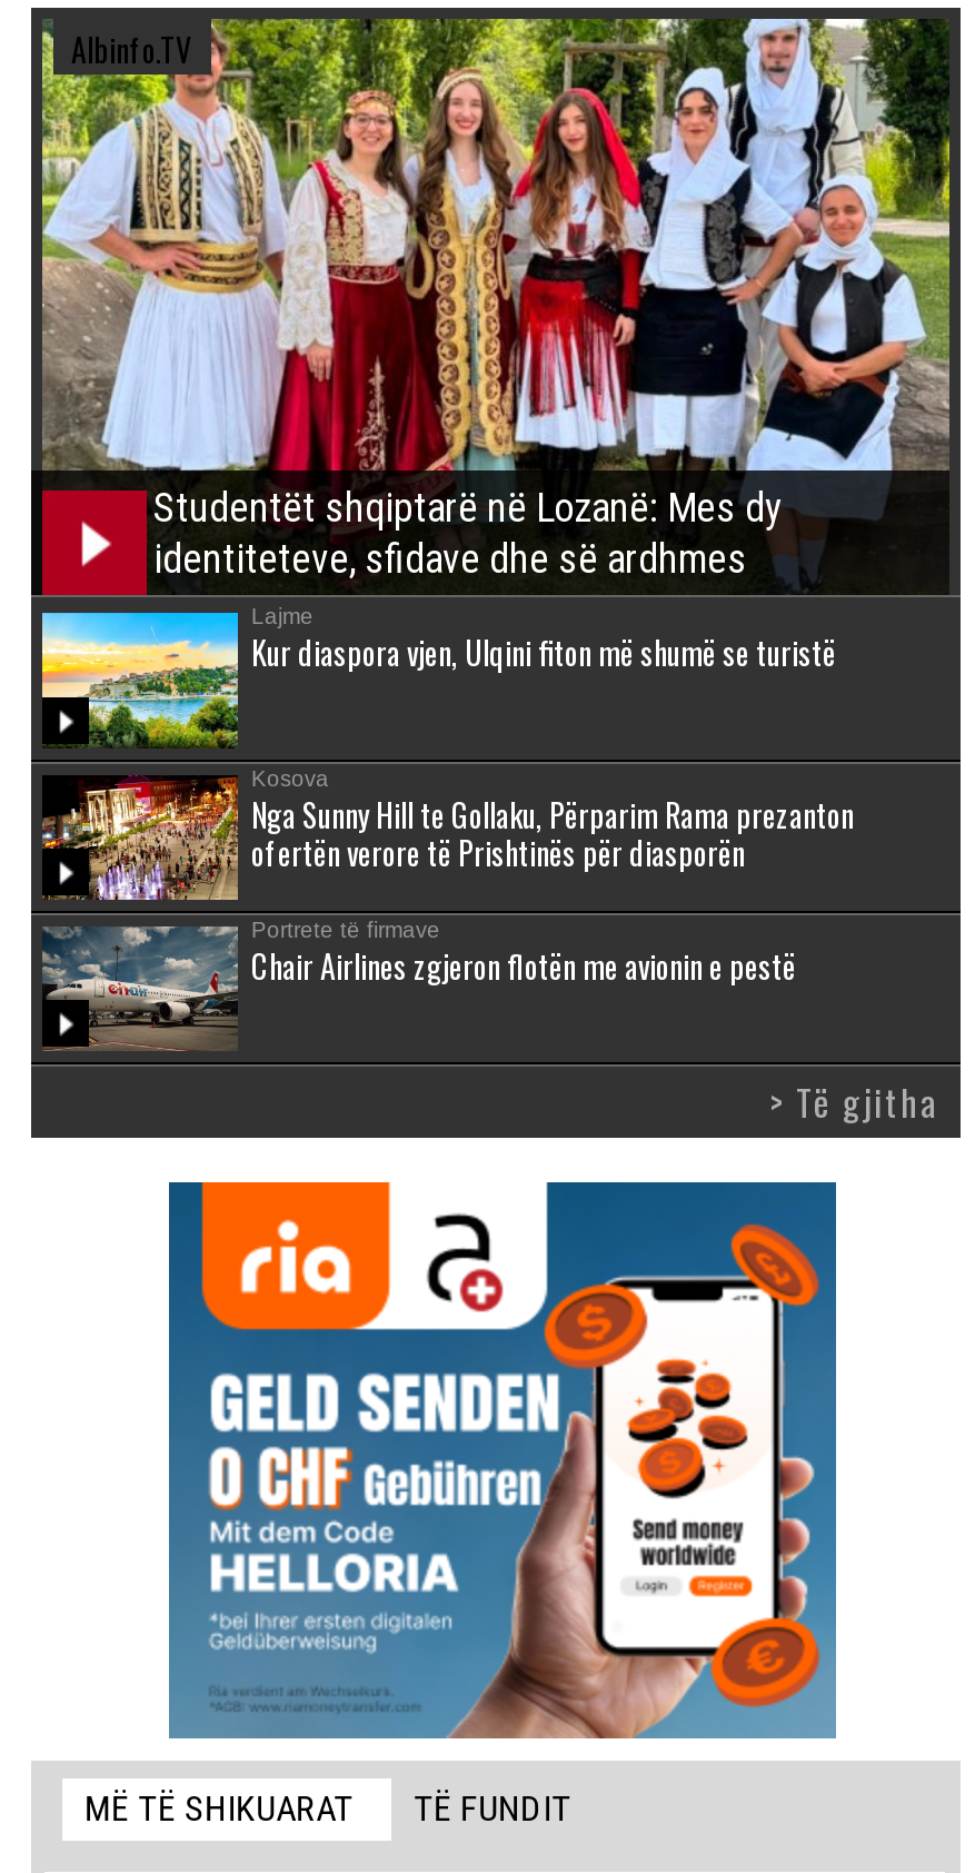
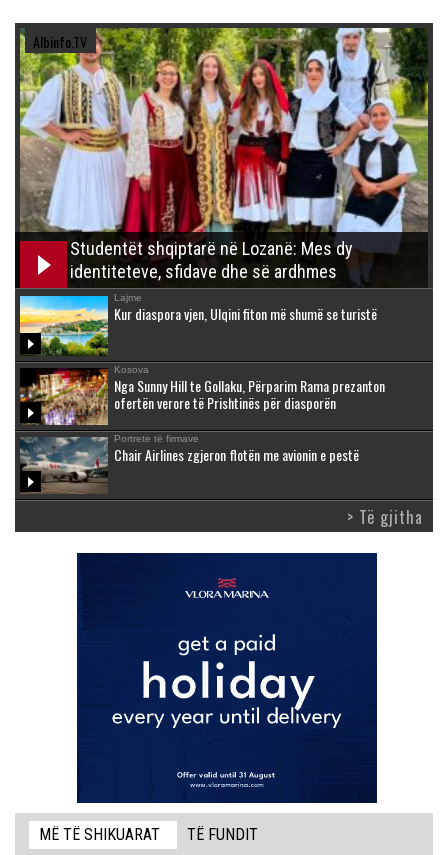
[167,1179,838,1740] [image] -> [76,552,378,804] [image]

